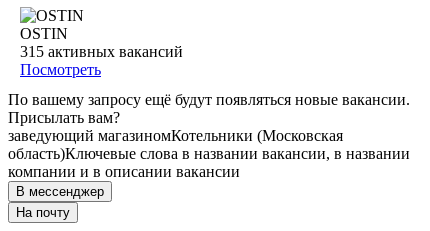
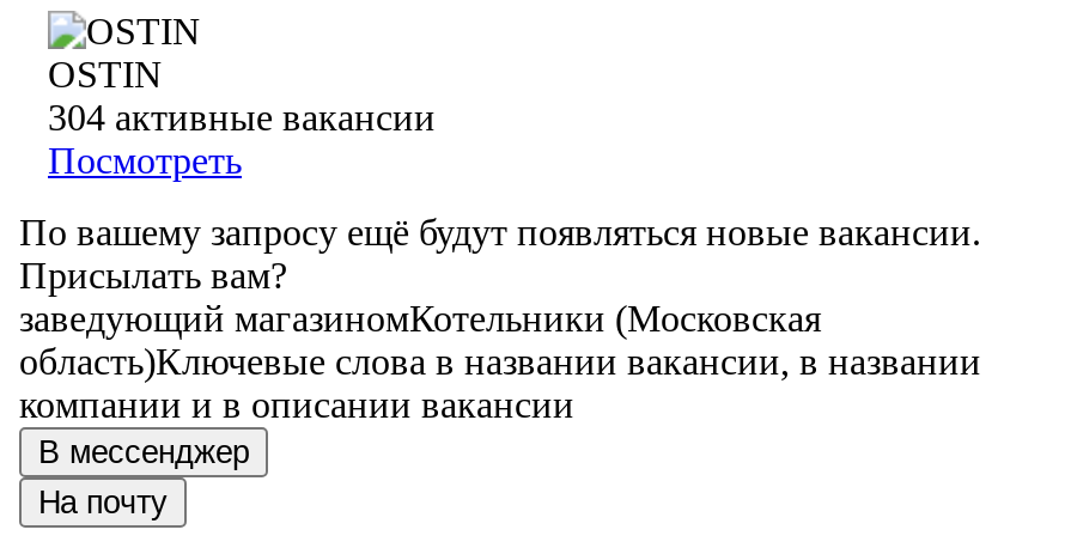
[20,43,183,60] 315 активных вакансий -> [48,98,436,138] 304 активные вакансии

